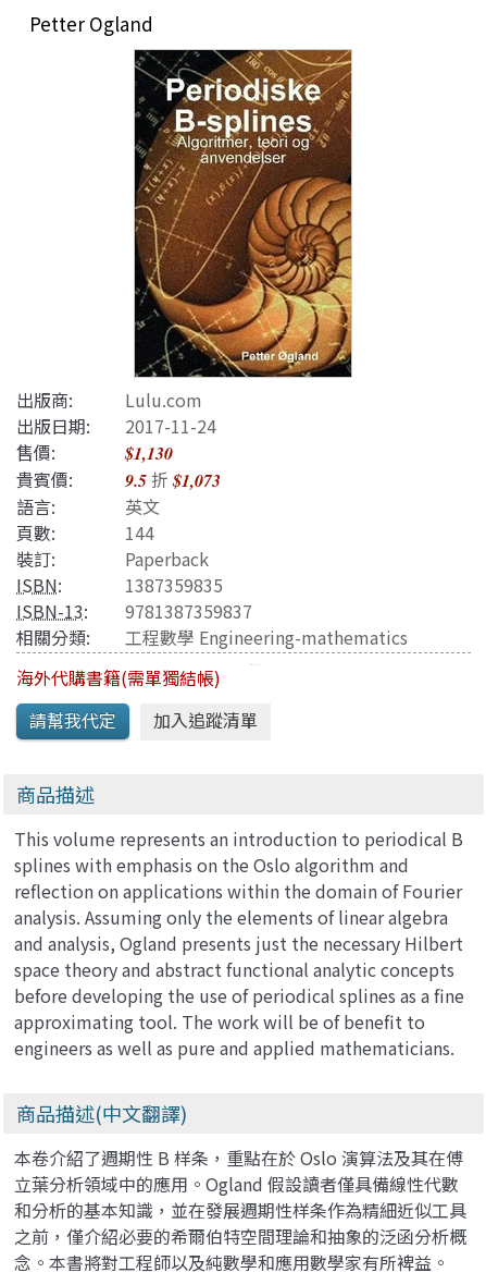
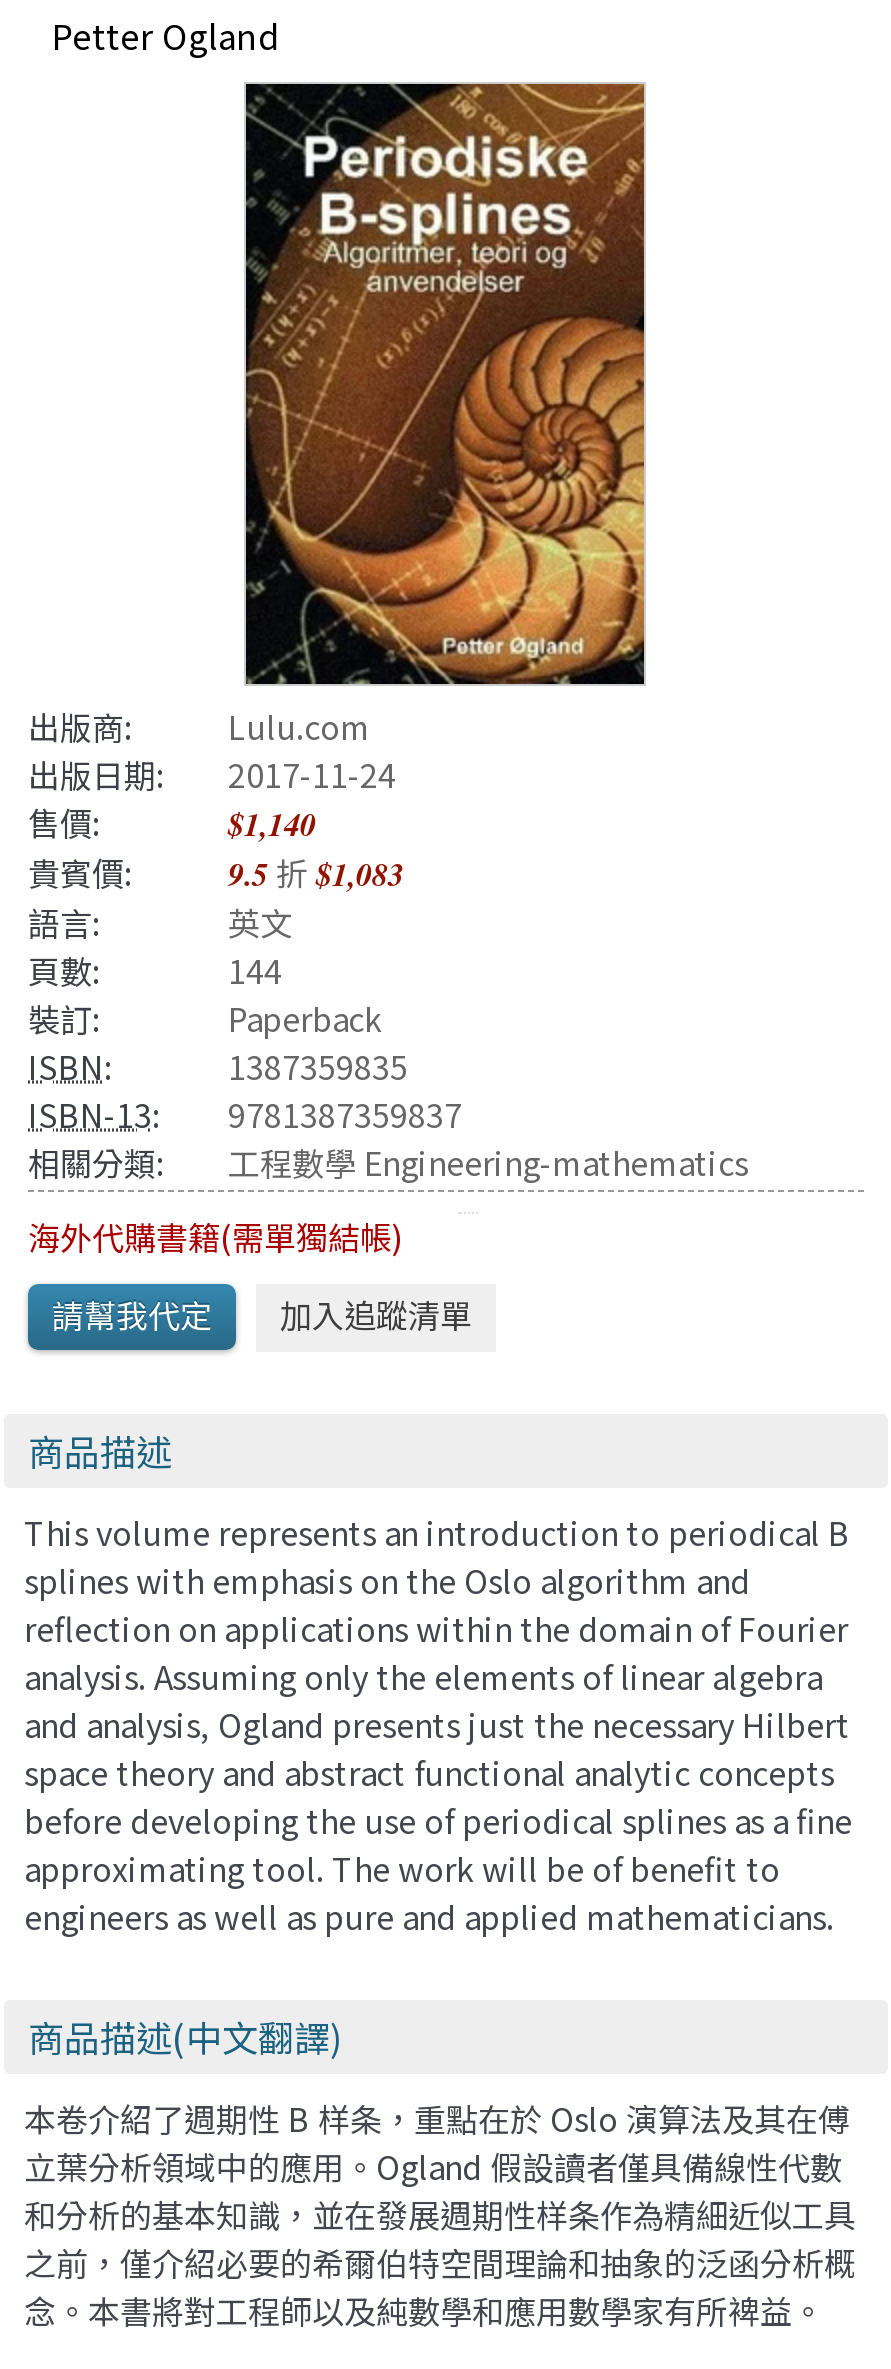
[125,441,173,465] $1,130 -> [228,802,316,846] $1,140
[16,466,221,492] 貴賓價: 9.5折$1,073 -> [28,848,404,896] 貴賓價: 9.5折$1,083

